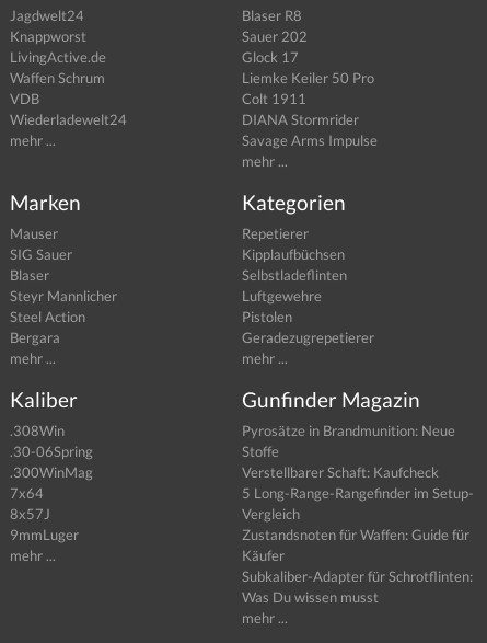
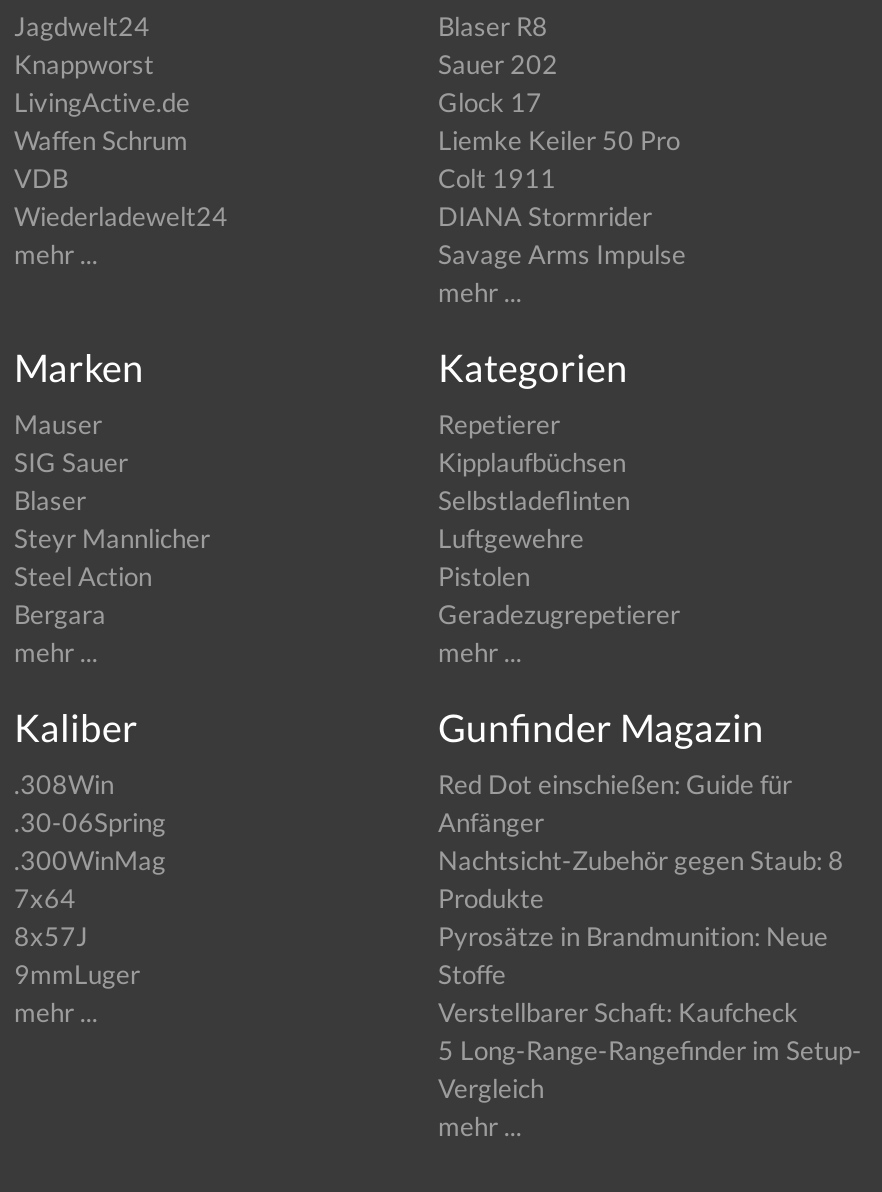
moved [242,422,474,523] -> [438,920,862,1104]: Pyrosätze in Brandmunition: Neue | Stoffe | Verstellbarer Schaft: Kaufcheck | 5 Long-Range-Rangefinder im Setup- | Vergleich
none -> [438,768,844,914] Red Dot einschießen: Guide für | Anfänger | Nachtsicht-Zubehör gegen Staub: 8 | Produkte
[242,526,473,606] Zustandsnoten für Waffen: Guide für | Käufer | Subkaliber-Adapter für Schrotflinten: | Was Du wissen musst -> none

